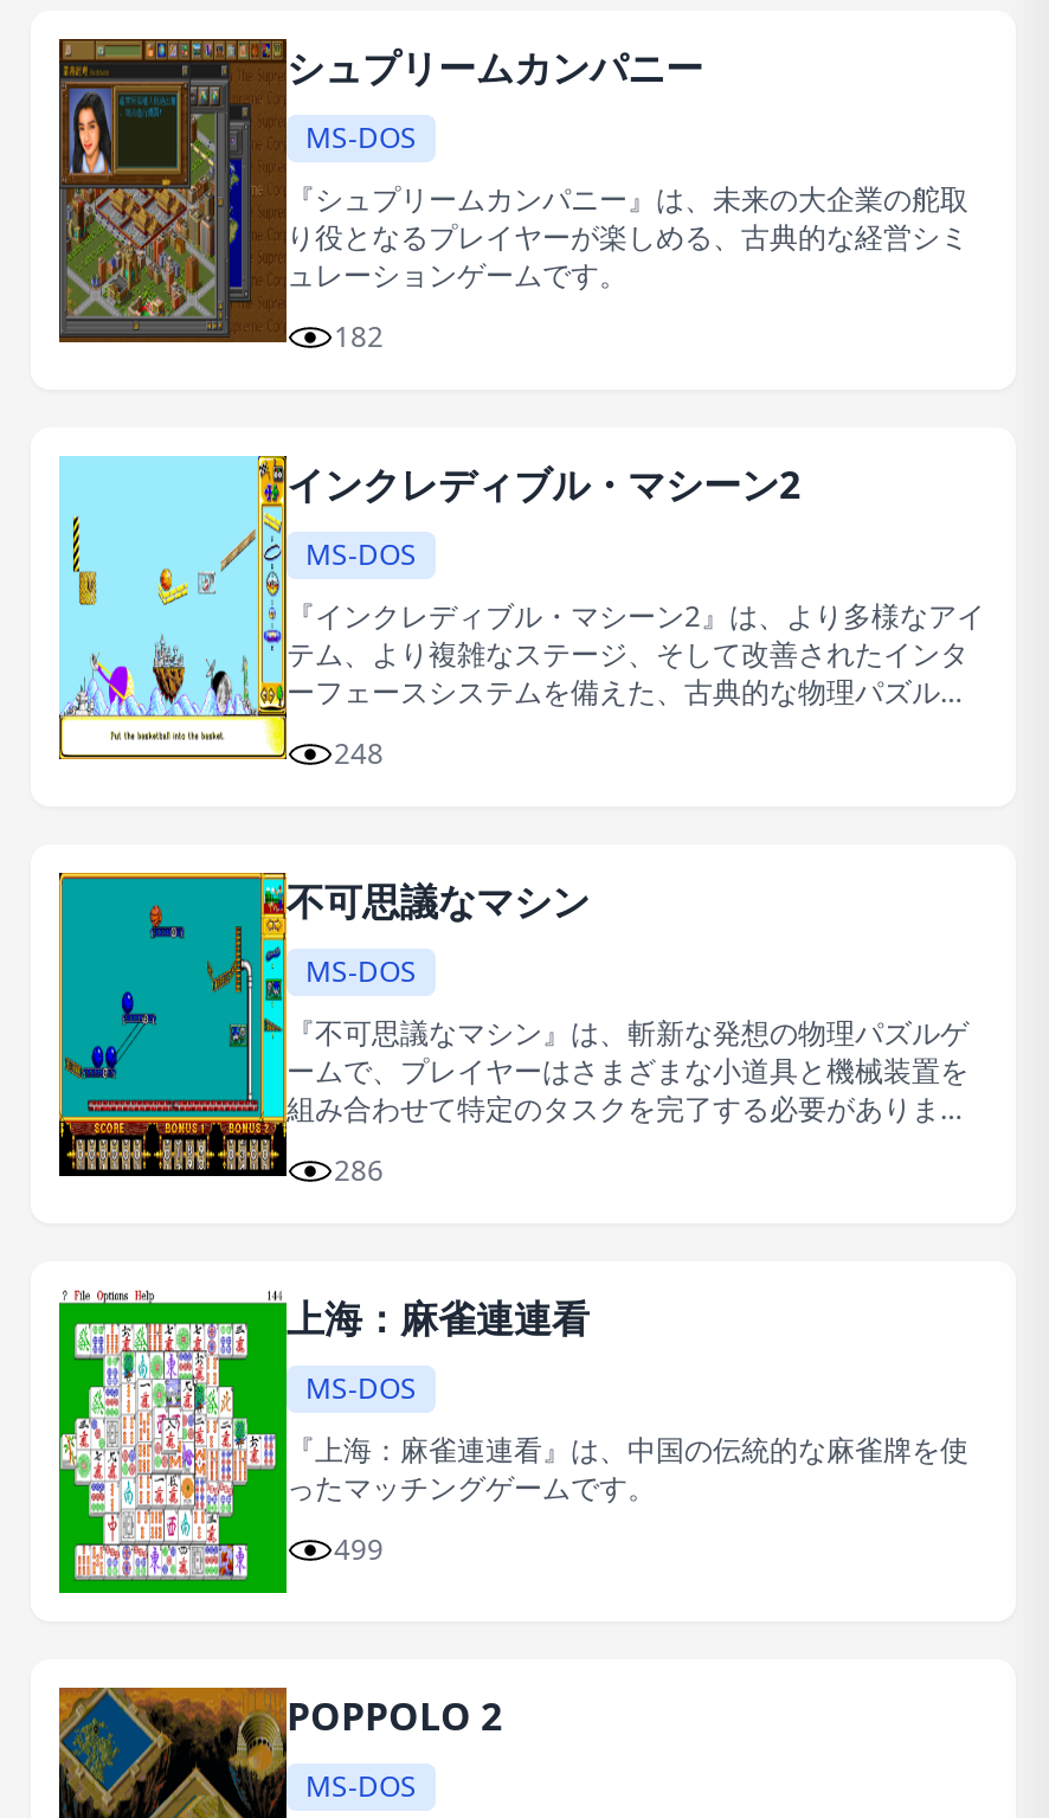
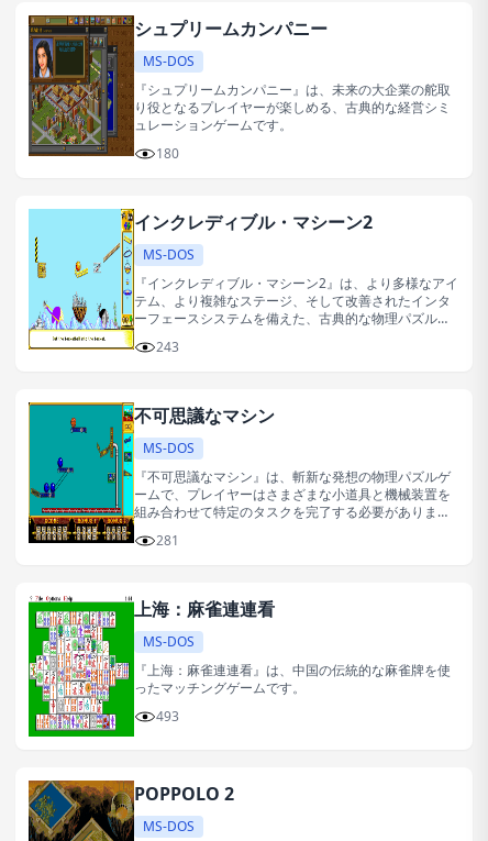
[334,316,384,356] 182 -> [156,144,179,163] 180
[334,733,384,773] 248 -> [156,337,179,356] 243
[334,1150,384,1190] 286 -> [156,531,179,550] 281
[334,1529,384,1569] 499 -> [156,707,179,726] 493

